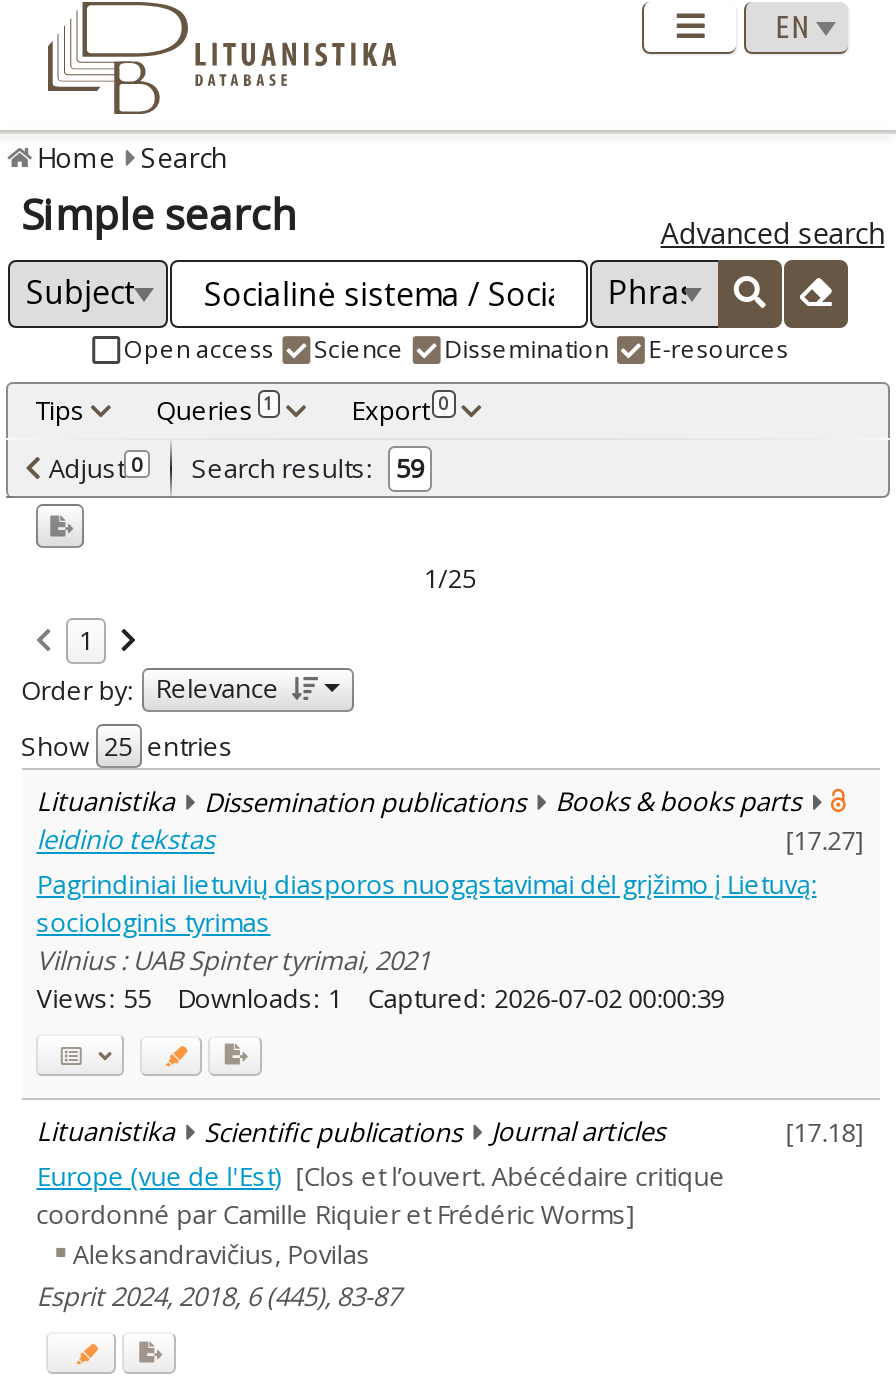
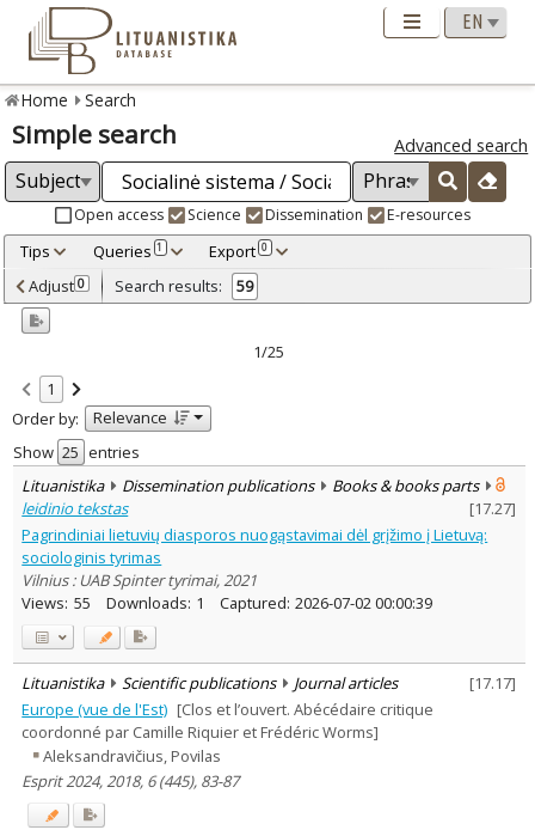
[785,1113,863,1149] [17.18] -> [469,672,516,693] [17.17]

